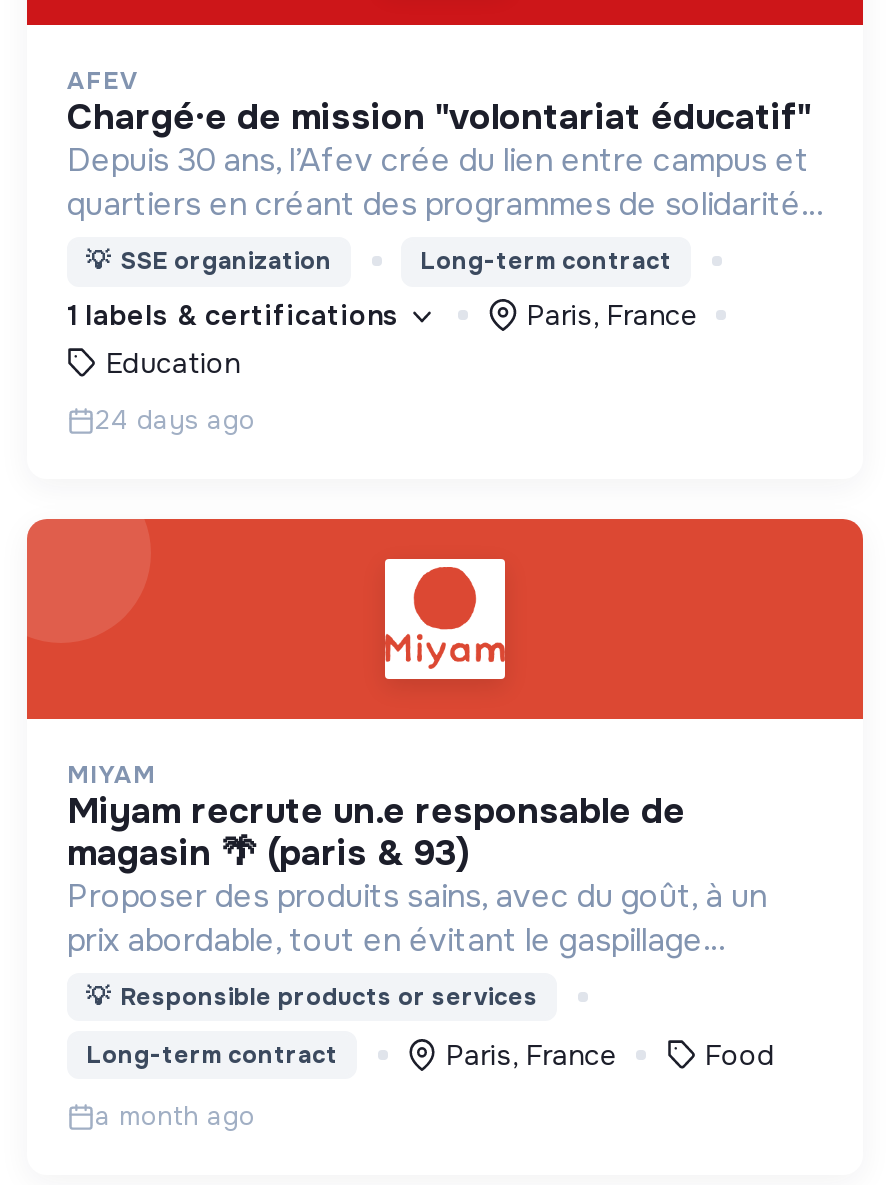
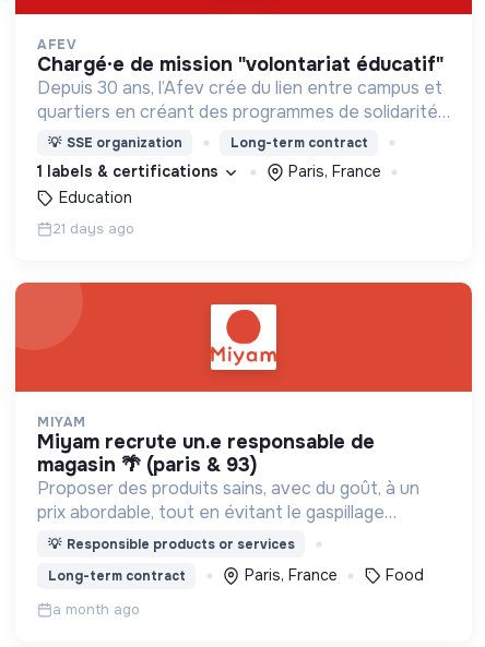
[95,402,255,436] 24 days ago -> [52,220,134,238] 21 days ago

